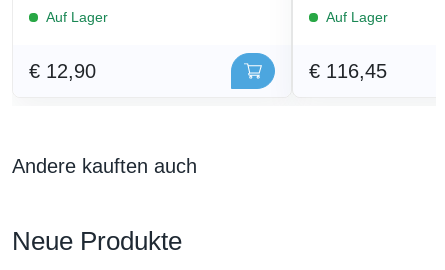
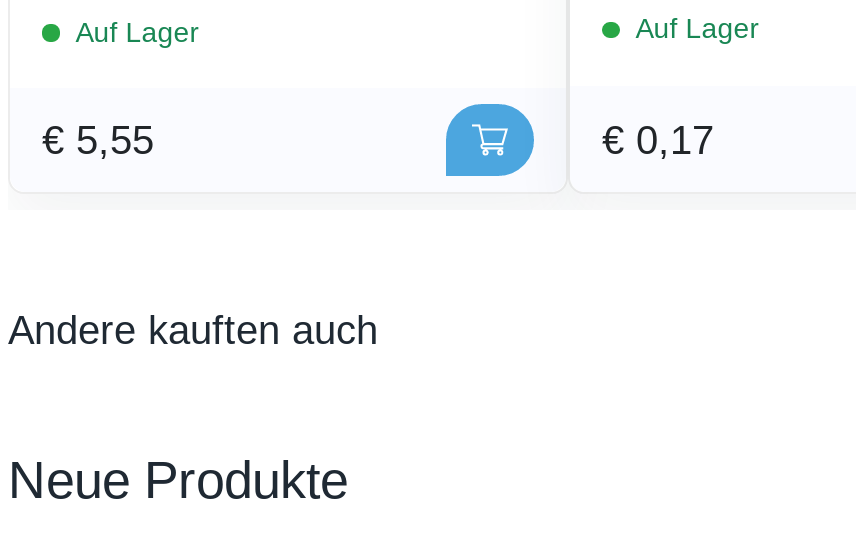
[29,60,96,82] € 12,90 -> [42,119,154,163] € 5,55
[309,60,387,82] € 116,45 -> [602,117,714,161] € 0,17

